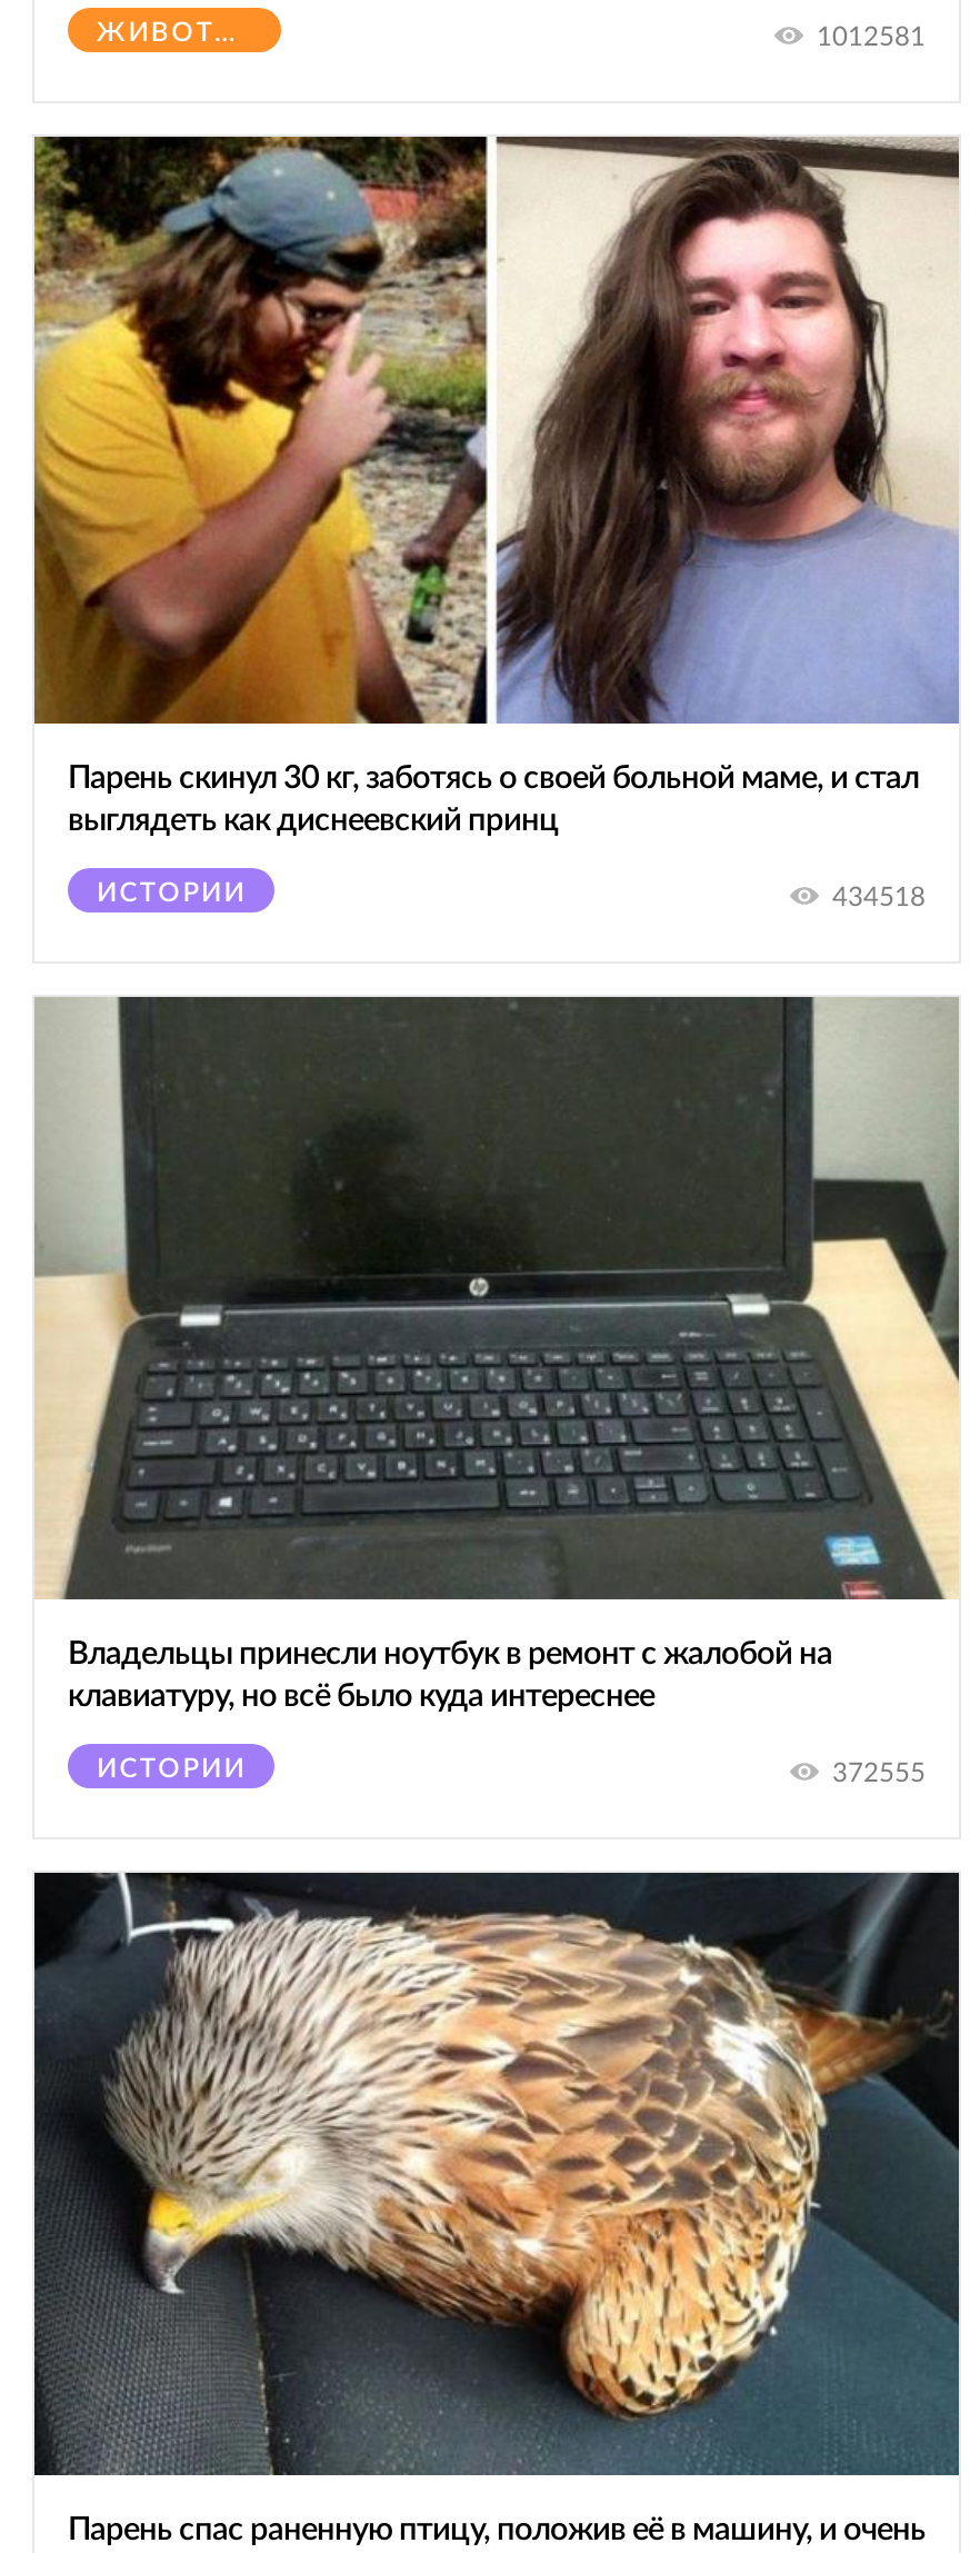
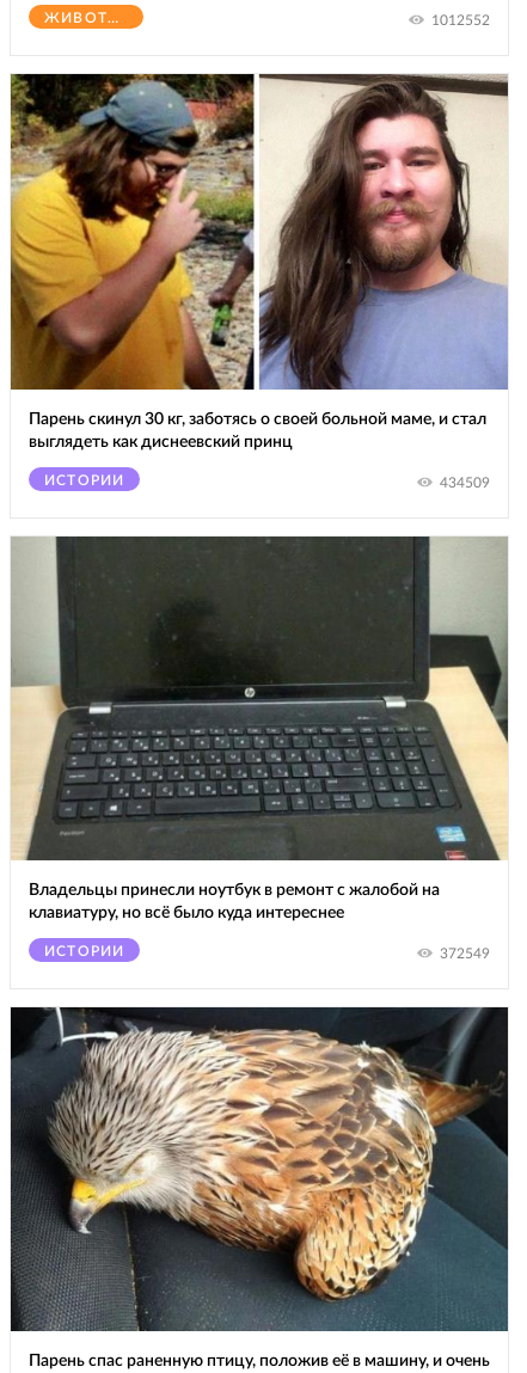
[817,24,926,50] 1012581 -> [431,13,490,28] 1012552
[832,883,926,909] 434518 -> [440,475,490,489] 434509
[832,1759,926,1786] 372555 -> [440,946,490,961] 372549

